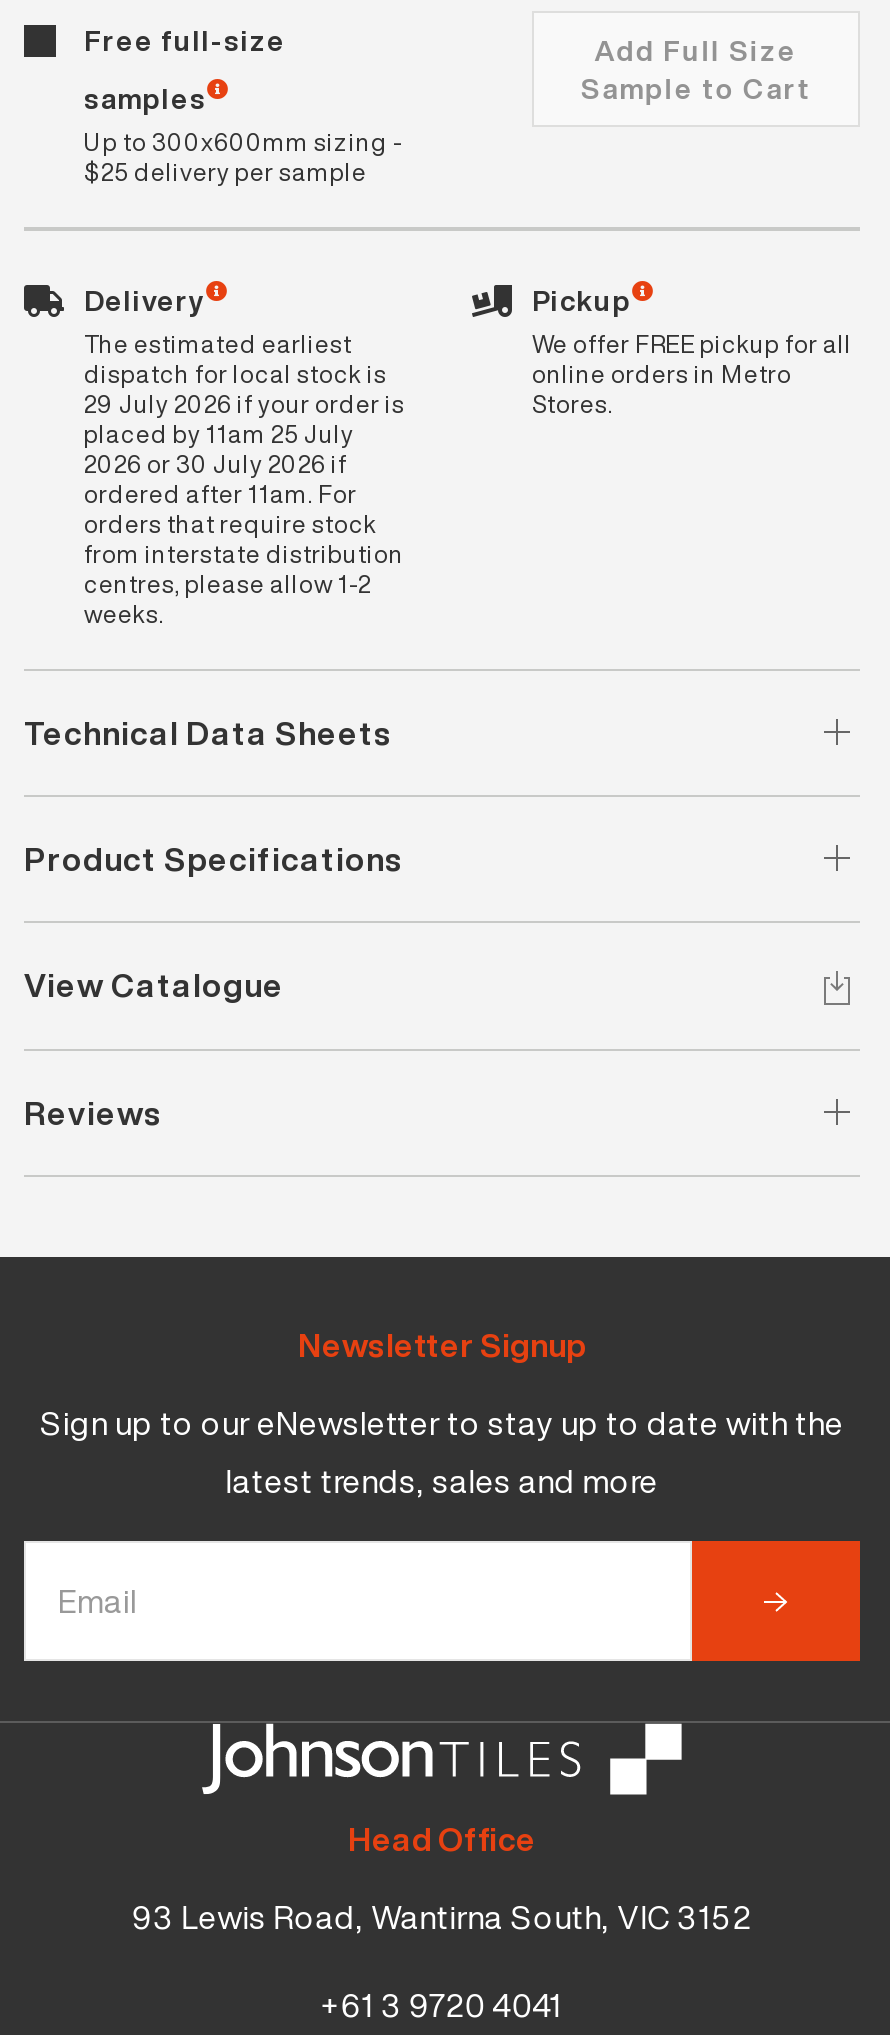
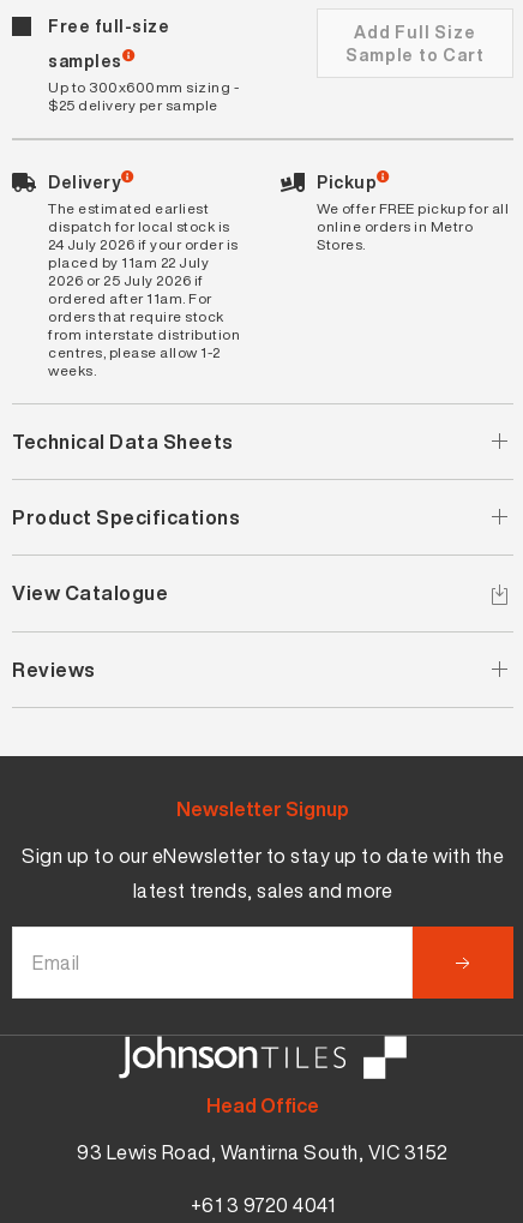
[84,386,405,420] 29 July 2026 if your order is -> [48,234,238,254] 24 July 2026 if your order is
[84,416,354,450] placed by 11am 25 July -> [48,252,209,272] placed by 11am 22 July
[84,446,347,480] 2026 or 30 July 2026 if -> [48,270,203,290] 2026 or 25 July 2026 if

